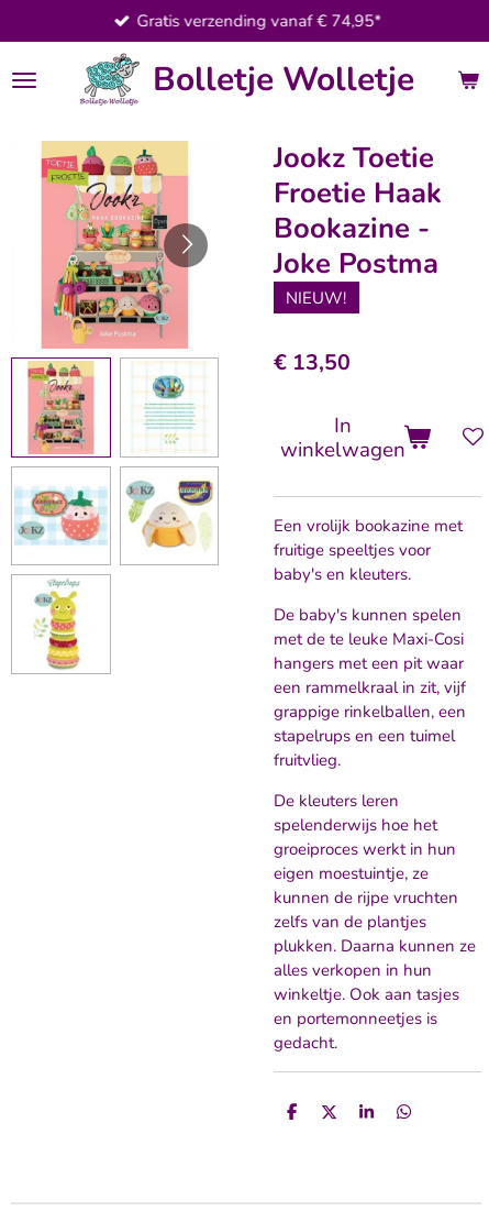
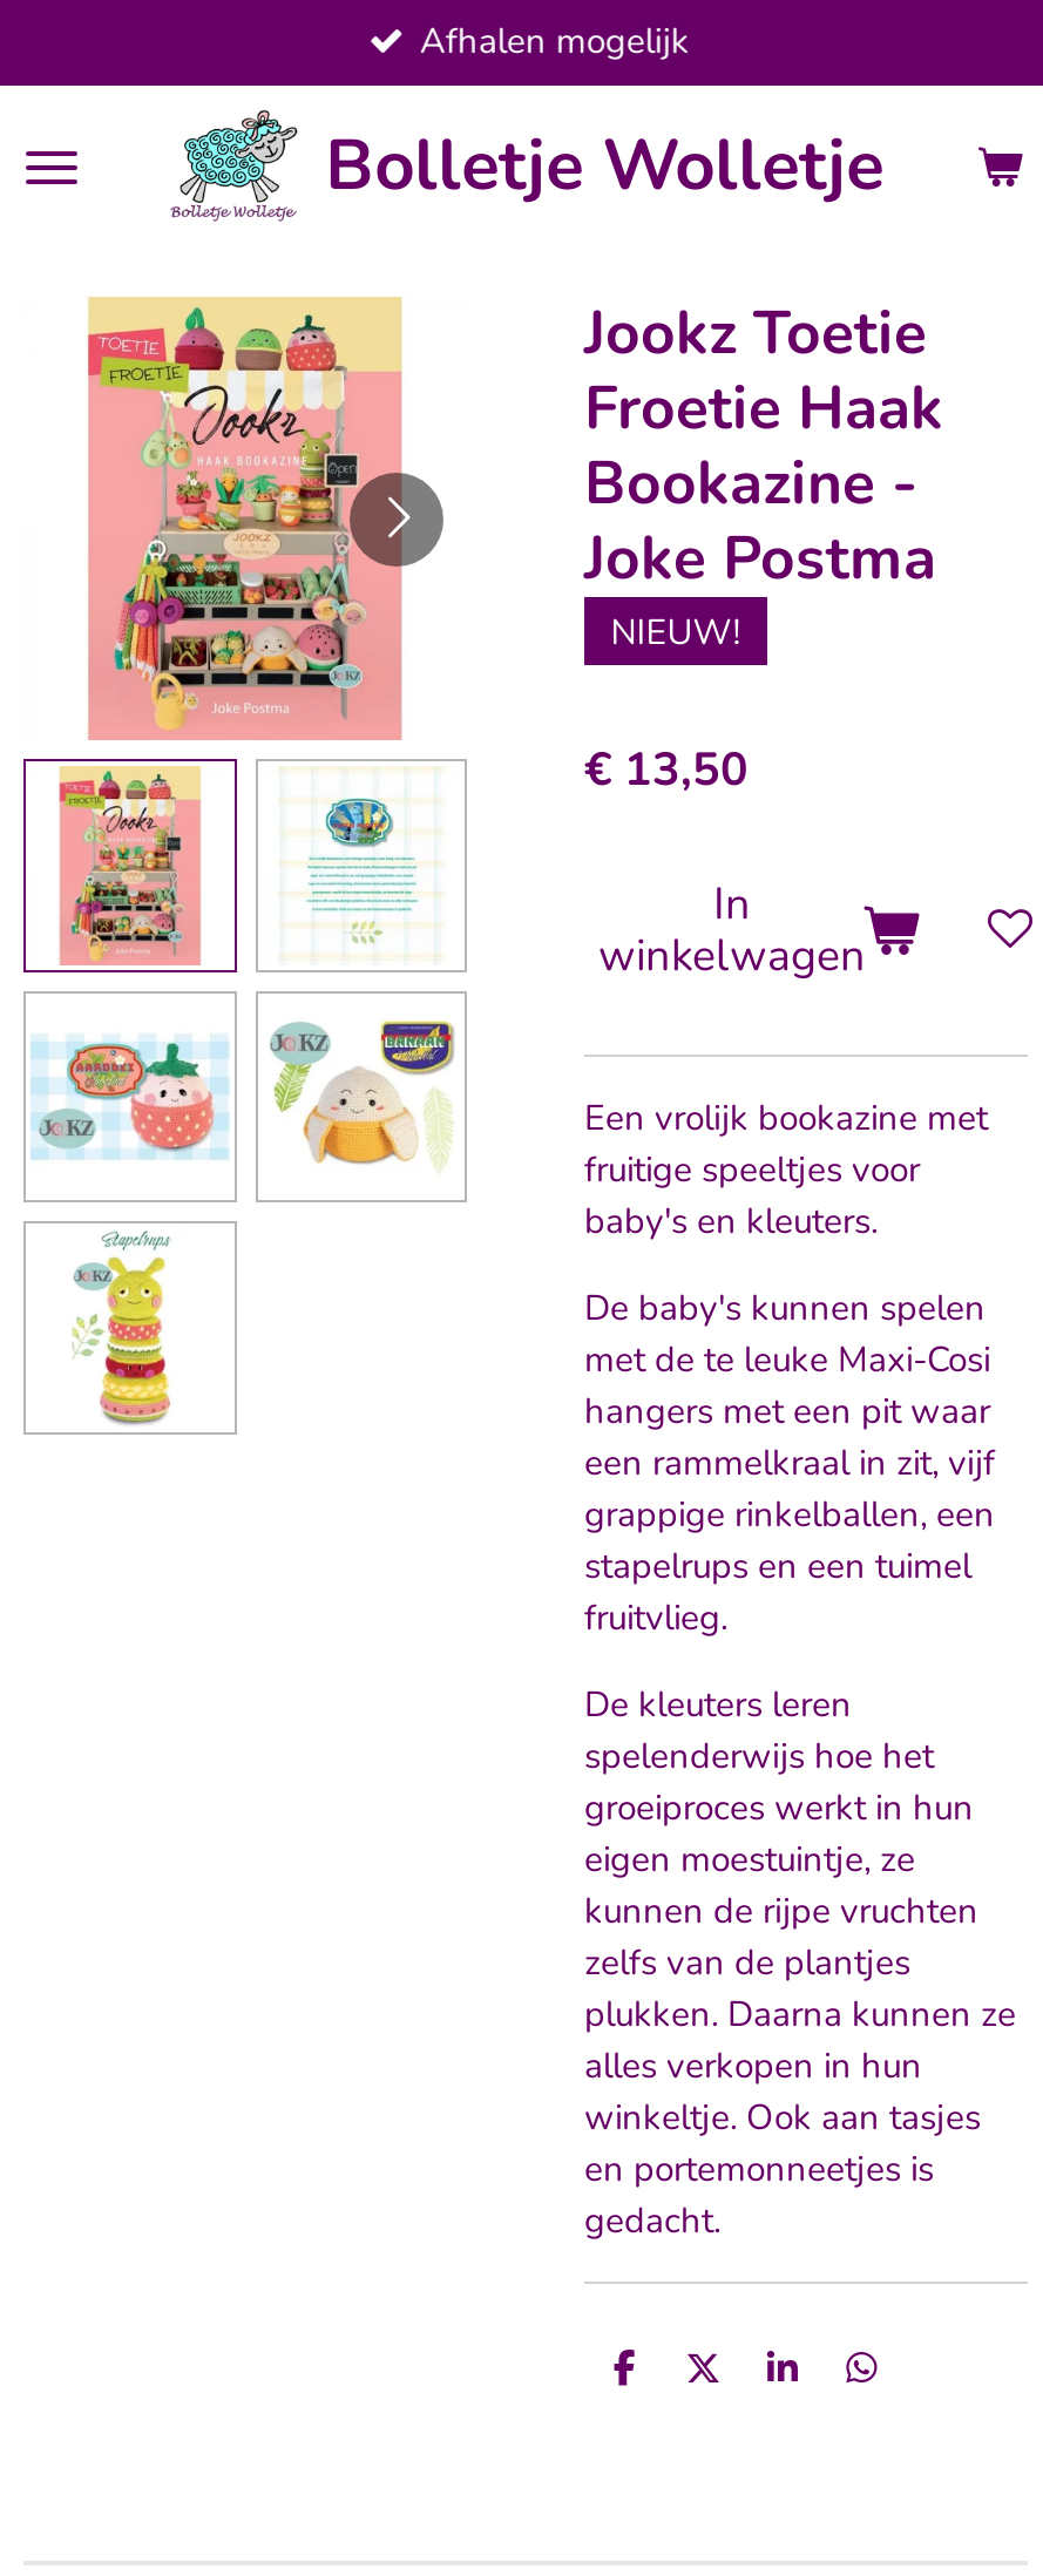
[137,10,382,32] Gratis verzending vanaf € 74,95* -> [420,17,690,64] Afhalen mogelijk

